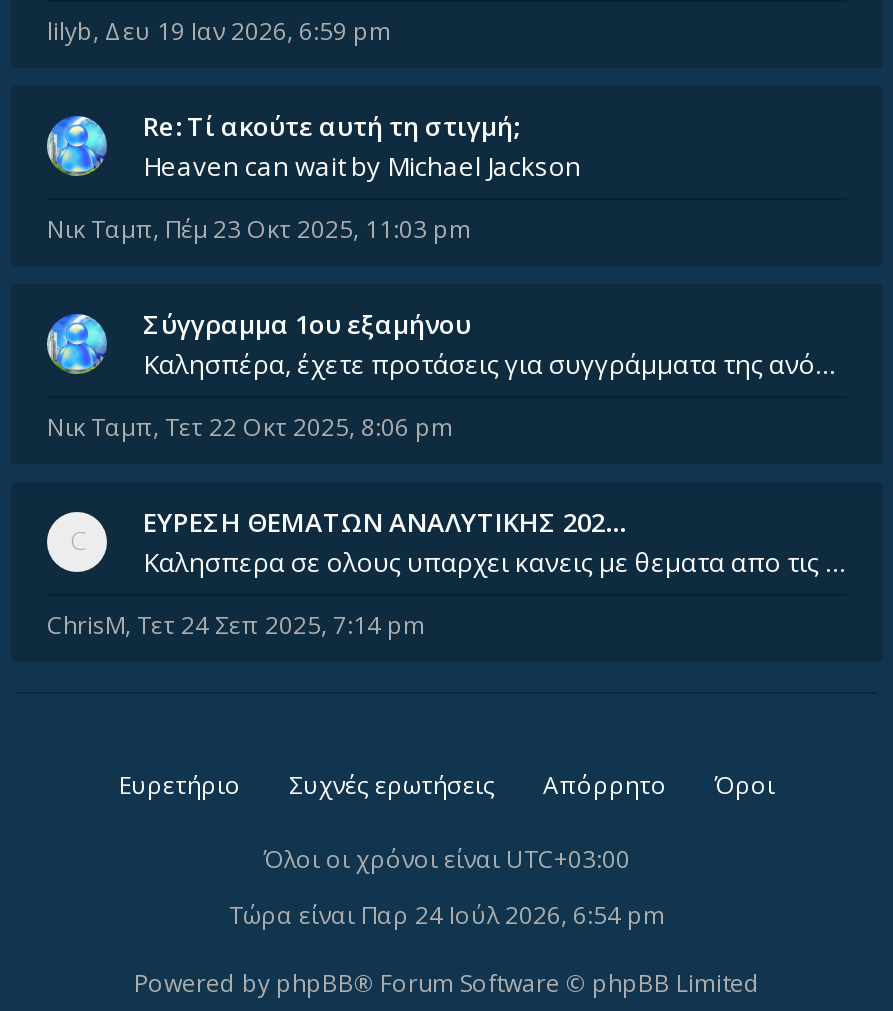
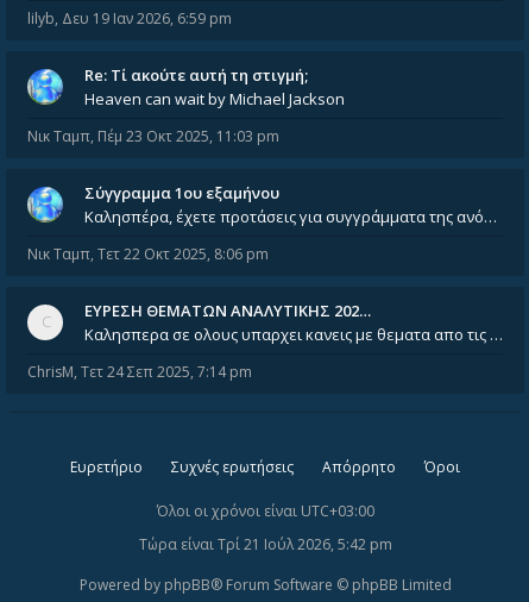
[229,898,665,932] Τώρα είναι Παρ 24 Ιούλ 2026, 6:54 pm -> [138,534,392,554] Τώρα είναι Τρί 21 Ιούλ 2026, 5:42 pm

